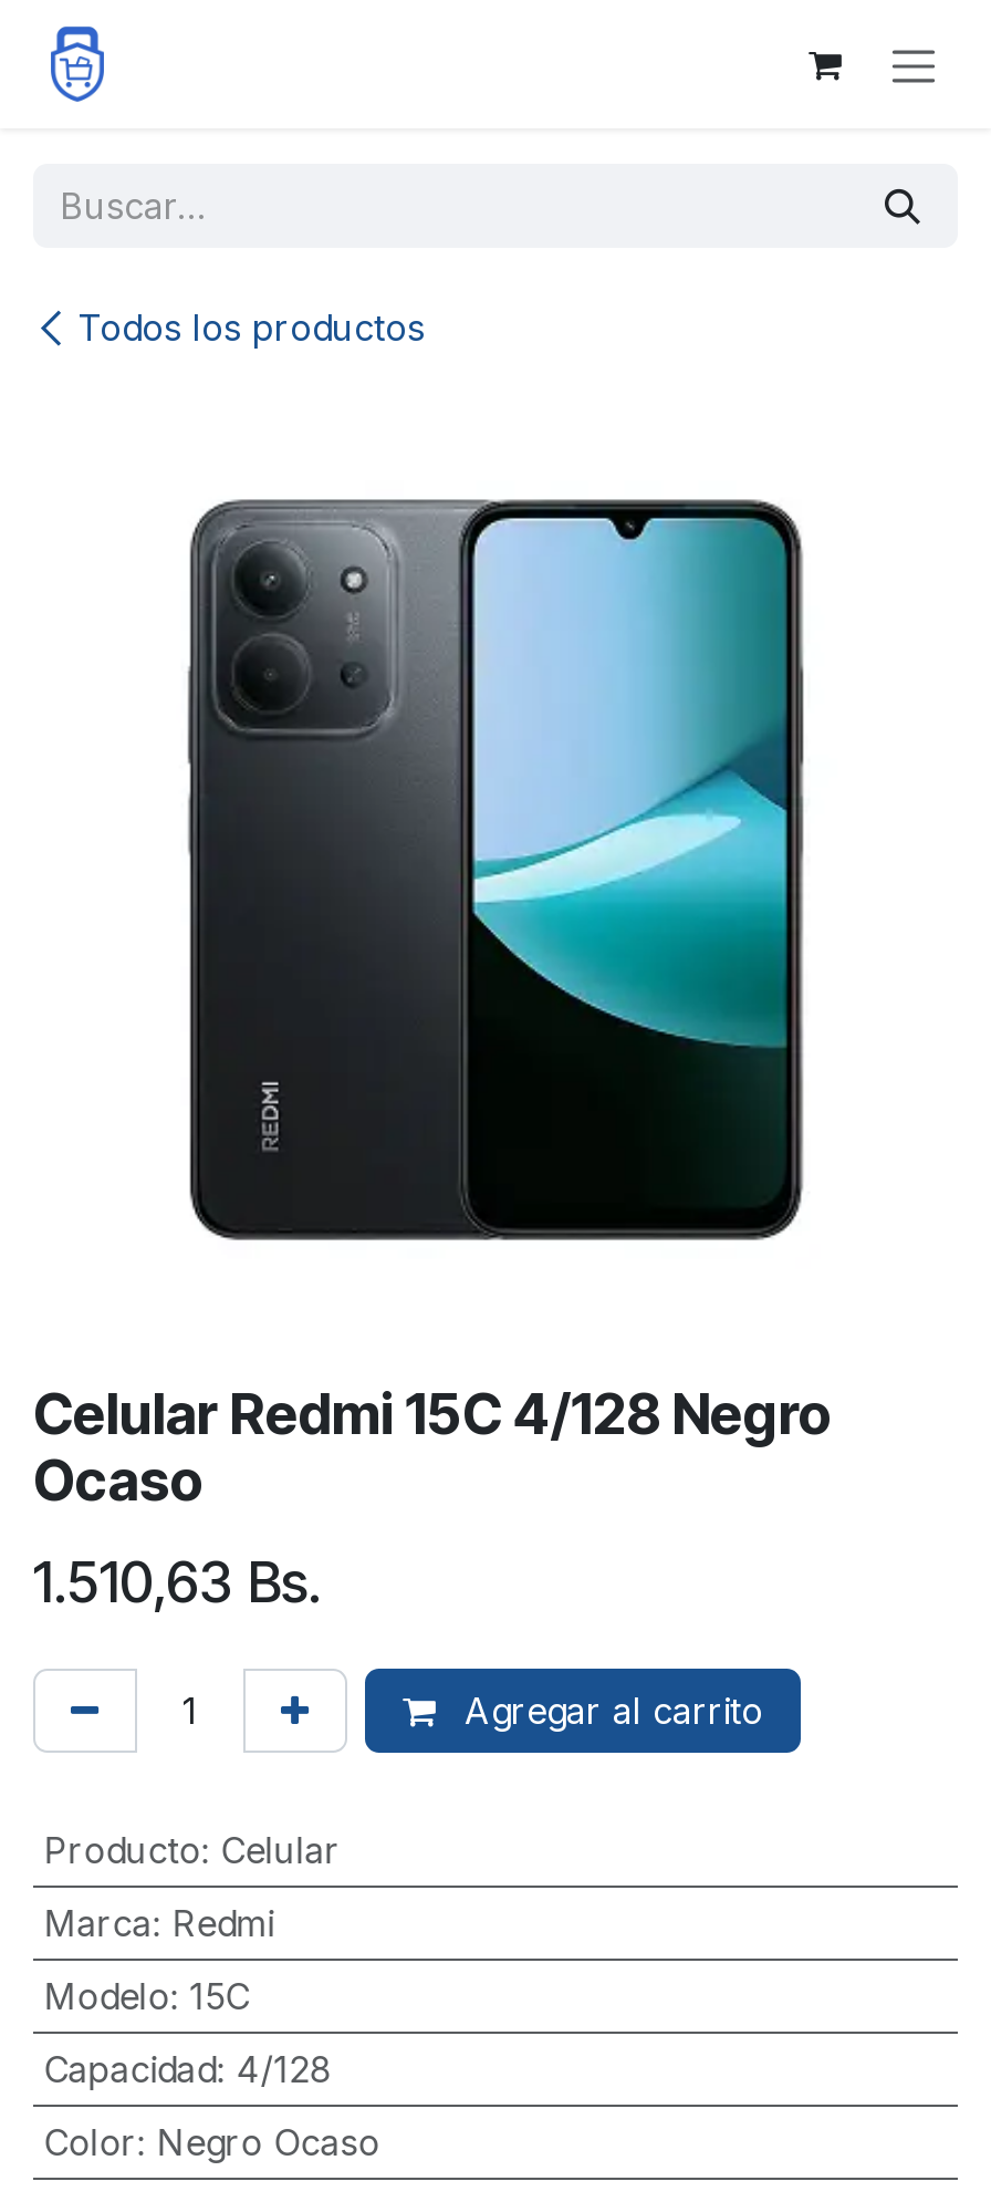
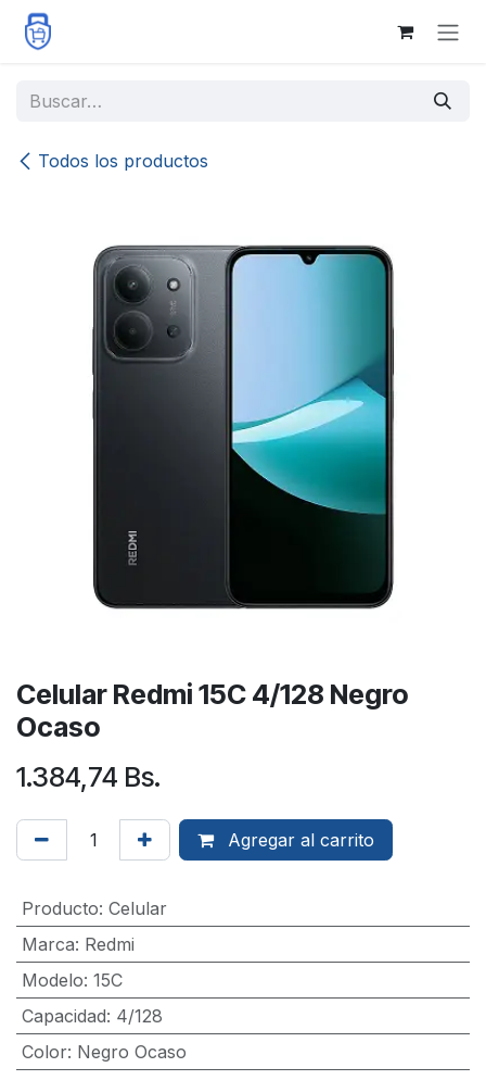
[33,1548,321,1615] 1.510,63 Bs. -> [16,760,161,793] 1.384,74 Bs.

